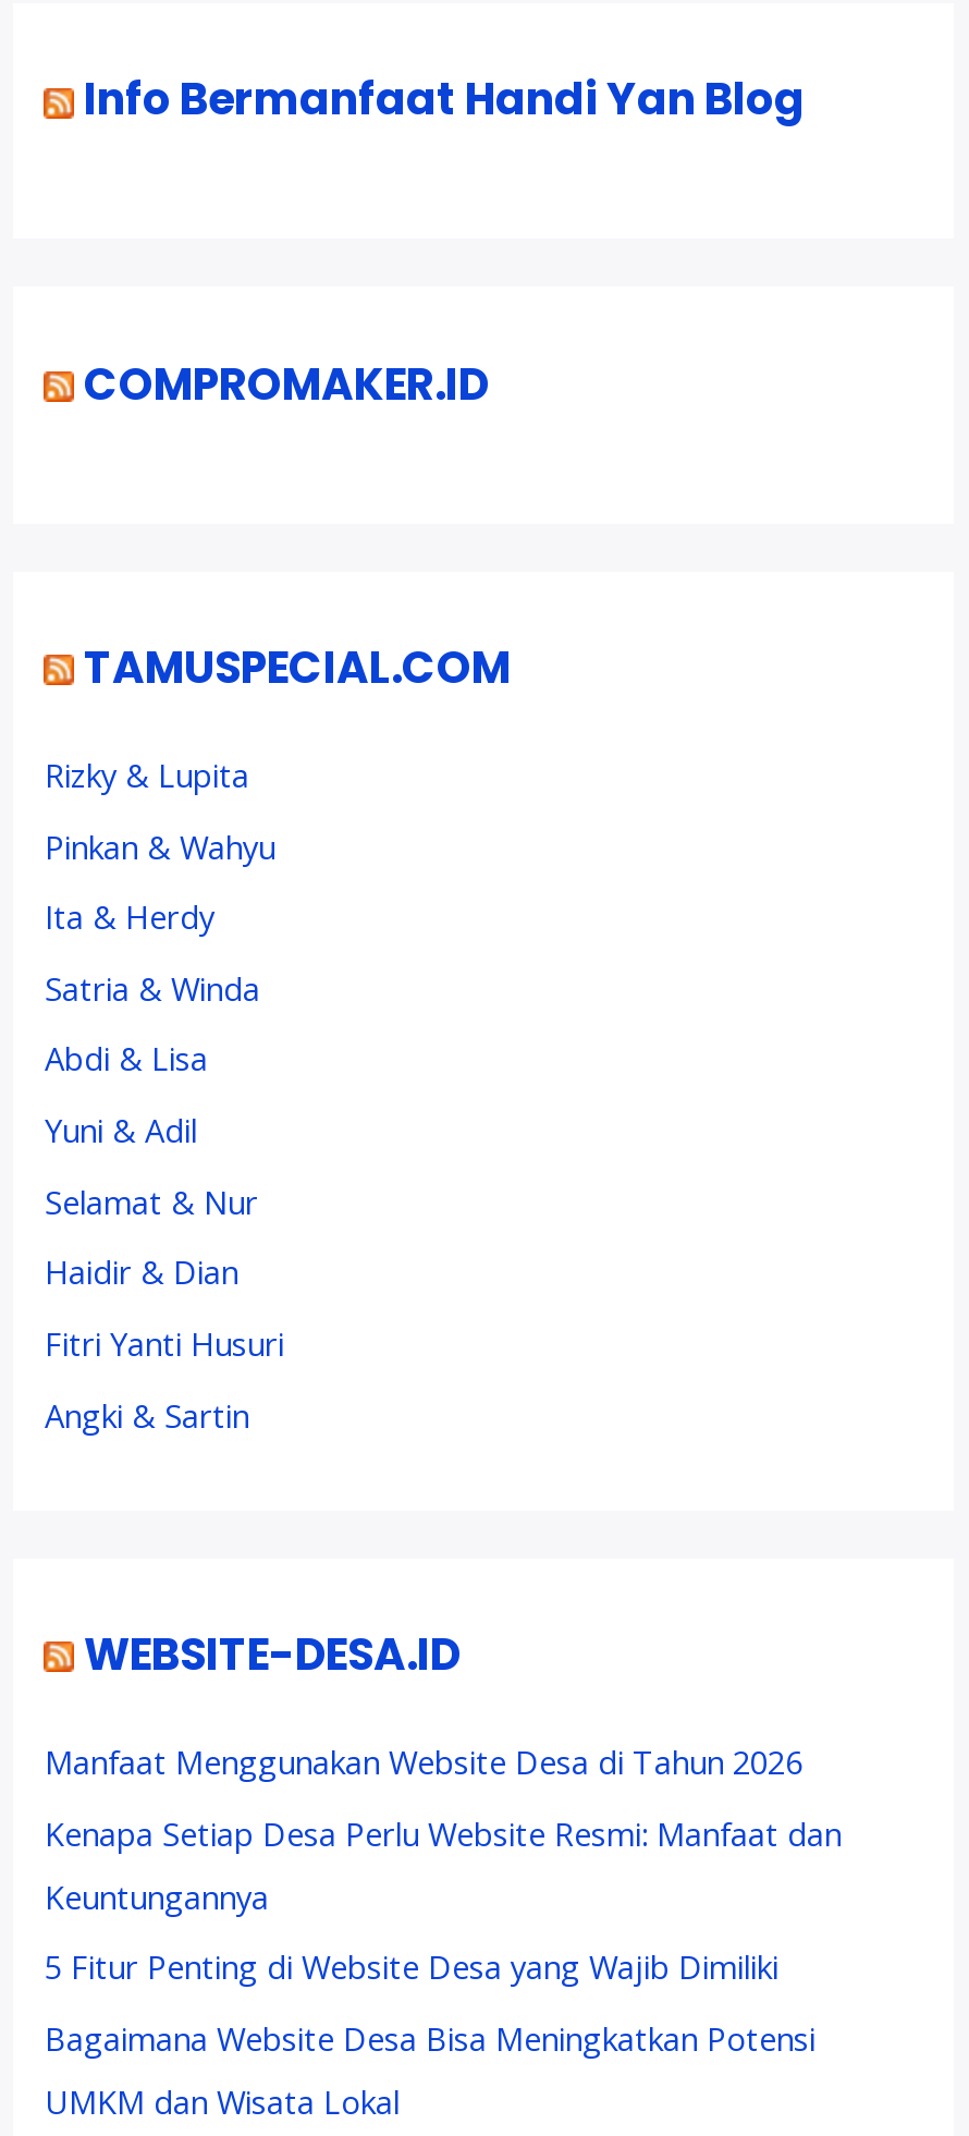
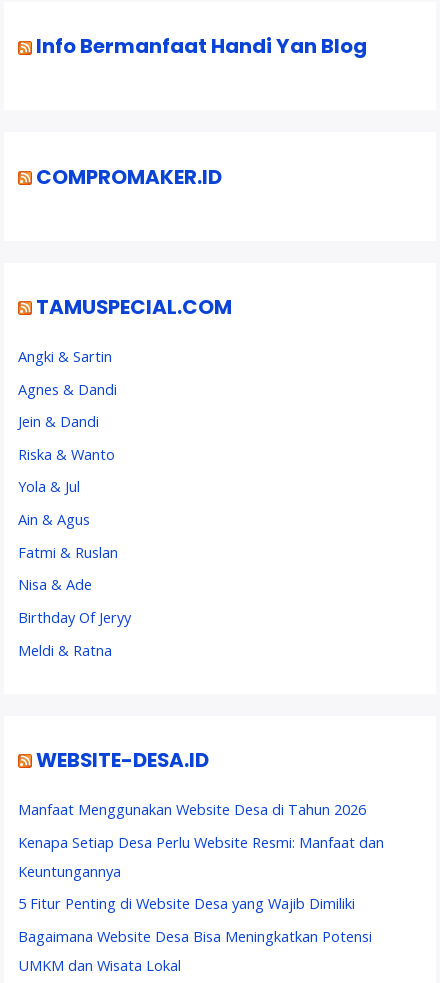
[45,752,284,1365] Rizky & Lupita | Pinkan & Wahyu | Ita & Herdy | Satria & Winda | Abdi & Lisa | Yuni & Adil | Selamat & Nur | Haidir & Dian | Fitri Yanti Husuri -> none
moved [45,1392,249,1436] -> [18,346,112,366]: Angki & Sartin
none -> [18,378,131,660] Agnes & Dandi | Jein & Dandi | Riska & Wanto | Yola & Jul | Ain & Agus | Fatmi & Ruslan | Nisa & Ade | Birthday Of Jeryy | Meldi & Ratna

